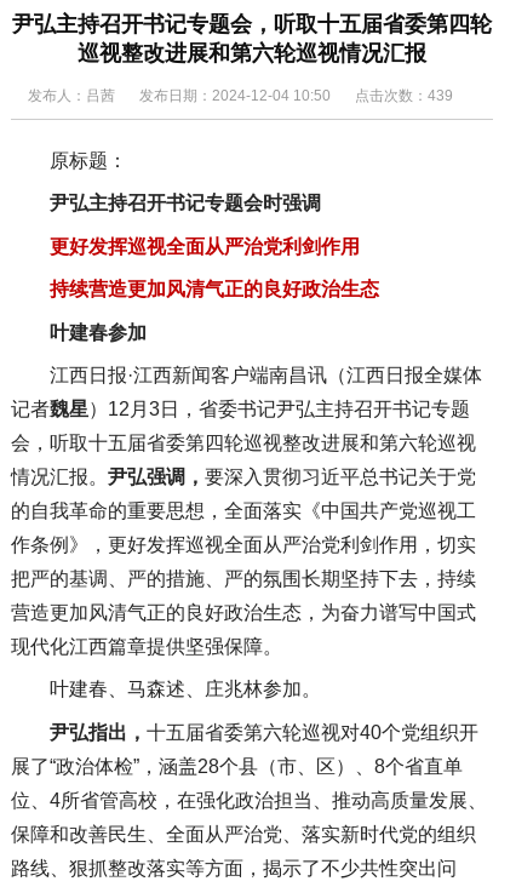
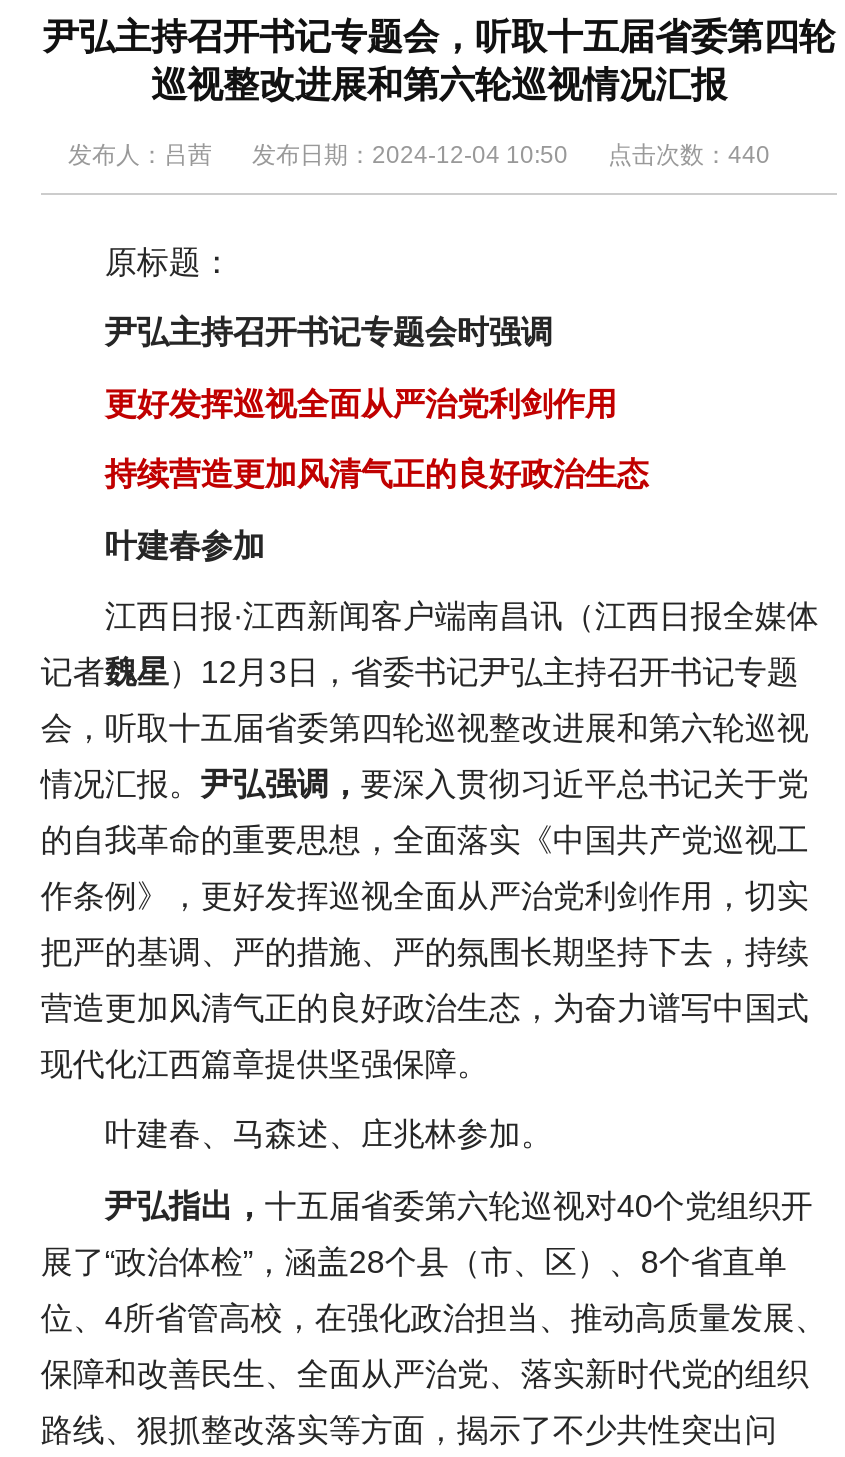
[27,87,452,104] 发布人：吕茜 发布日期：2024-12-04 10:50 点击次数：439 -> [68,140,770,168] 发布人：吕茜 发布日期：2024-12-04 10:50 点击次数：440

